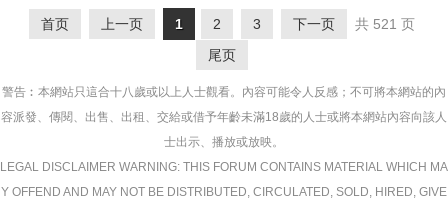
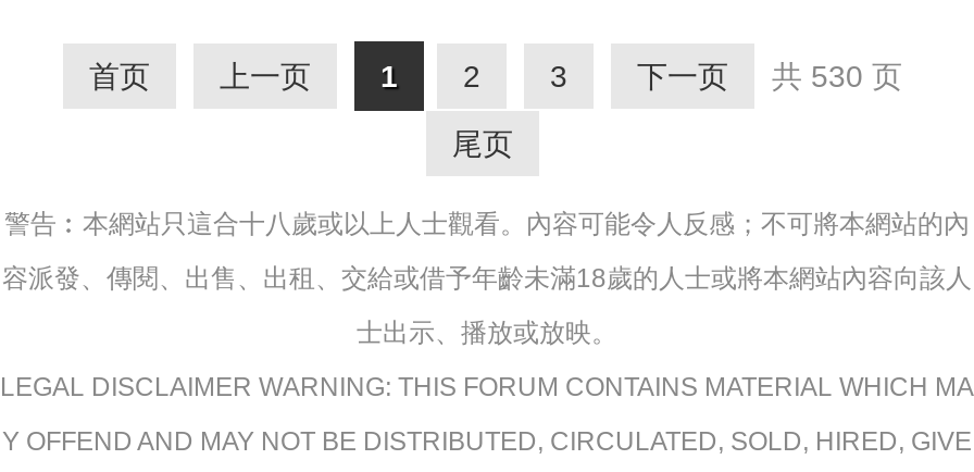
[41,16,419,32] 首页 上一页 1 2 3 下一页 共 521 页 -> [89,59,911,94] 首页 上一页 1 2 3 下一页 共 530 页

